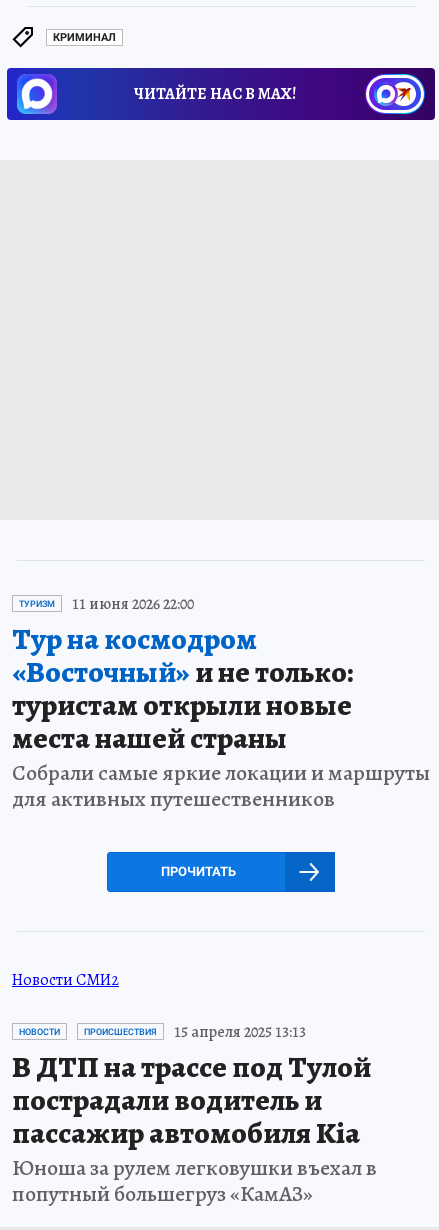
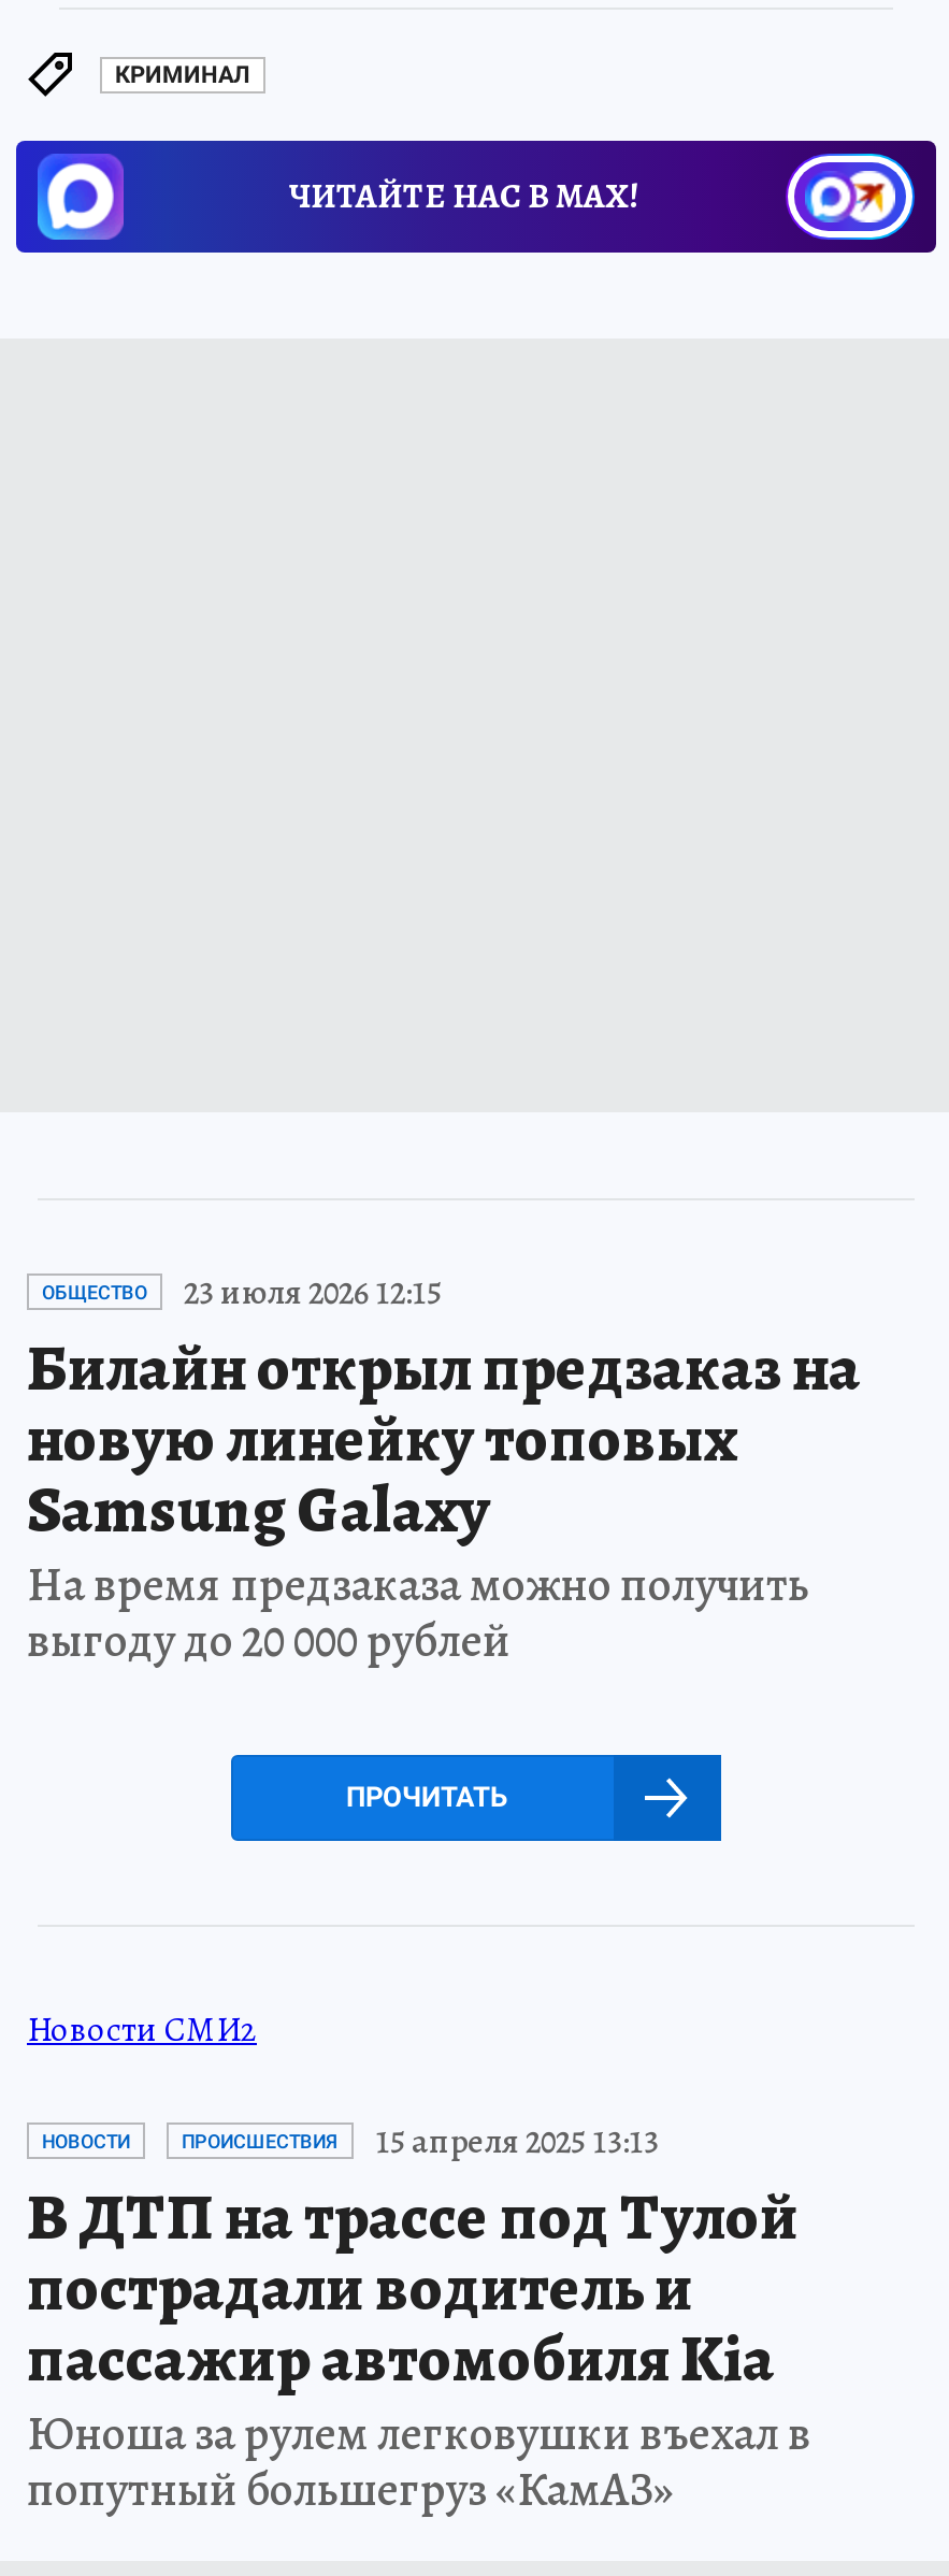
[12,592,430,813] ТУРИЗМ | 11 июня 2026 22:00 | Тур на космодром | «Восточный»и не только: | туристам открыли новые | места нашей страны | Собрали самые яркие локации и маршруты | для активных путешественников -> [27,1268,861,1672] ОБЩЕСТВО | 23 июля 2026 12:15 | Билайн открыл предзаказ на | новую линейку топовых | Samsung Galaxy | На время предзаказа можно получить | выгоду до 20 000 рублей

